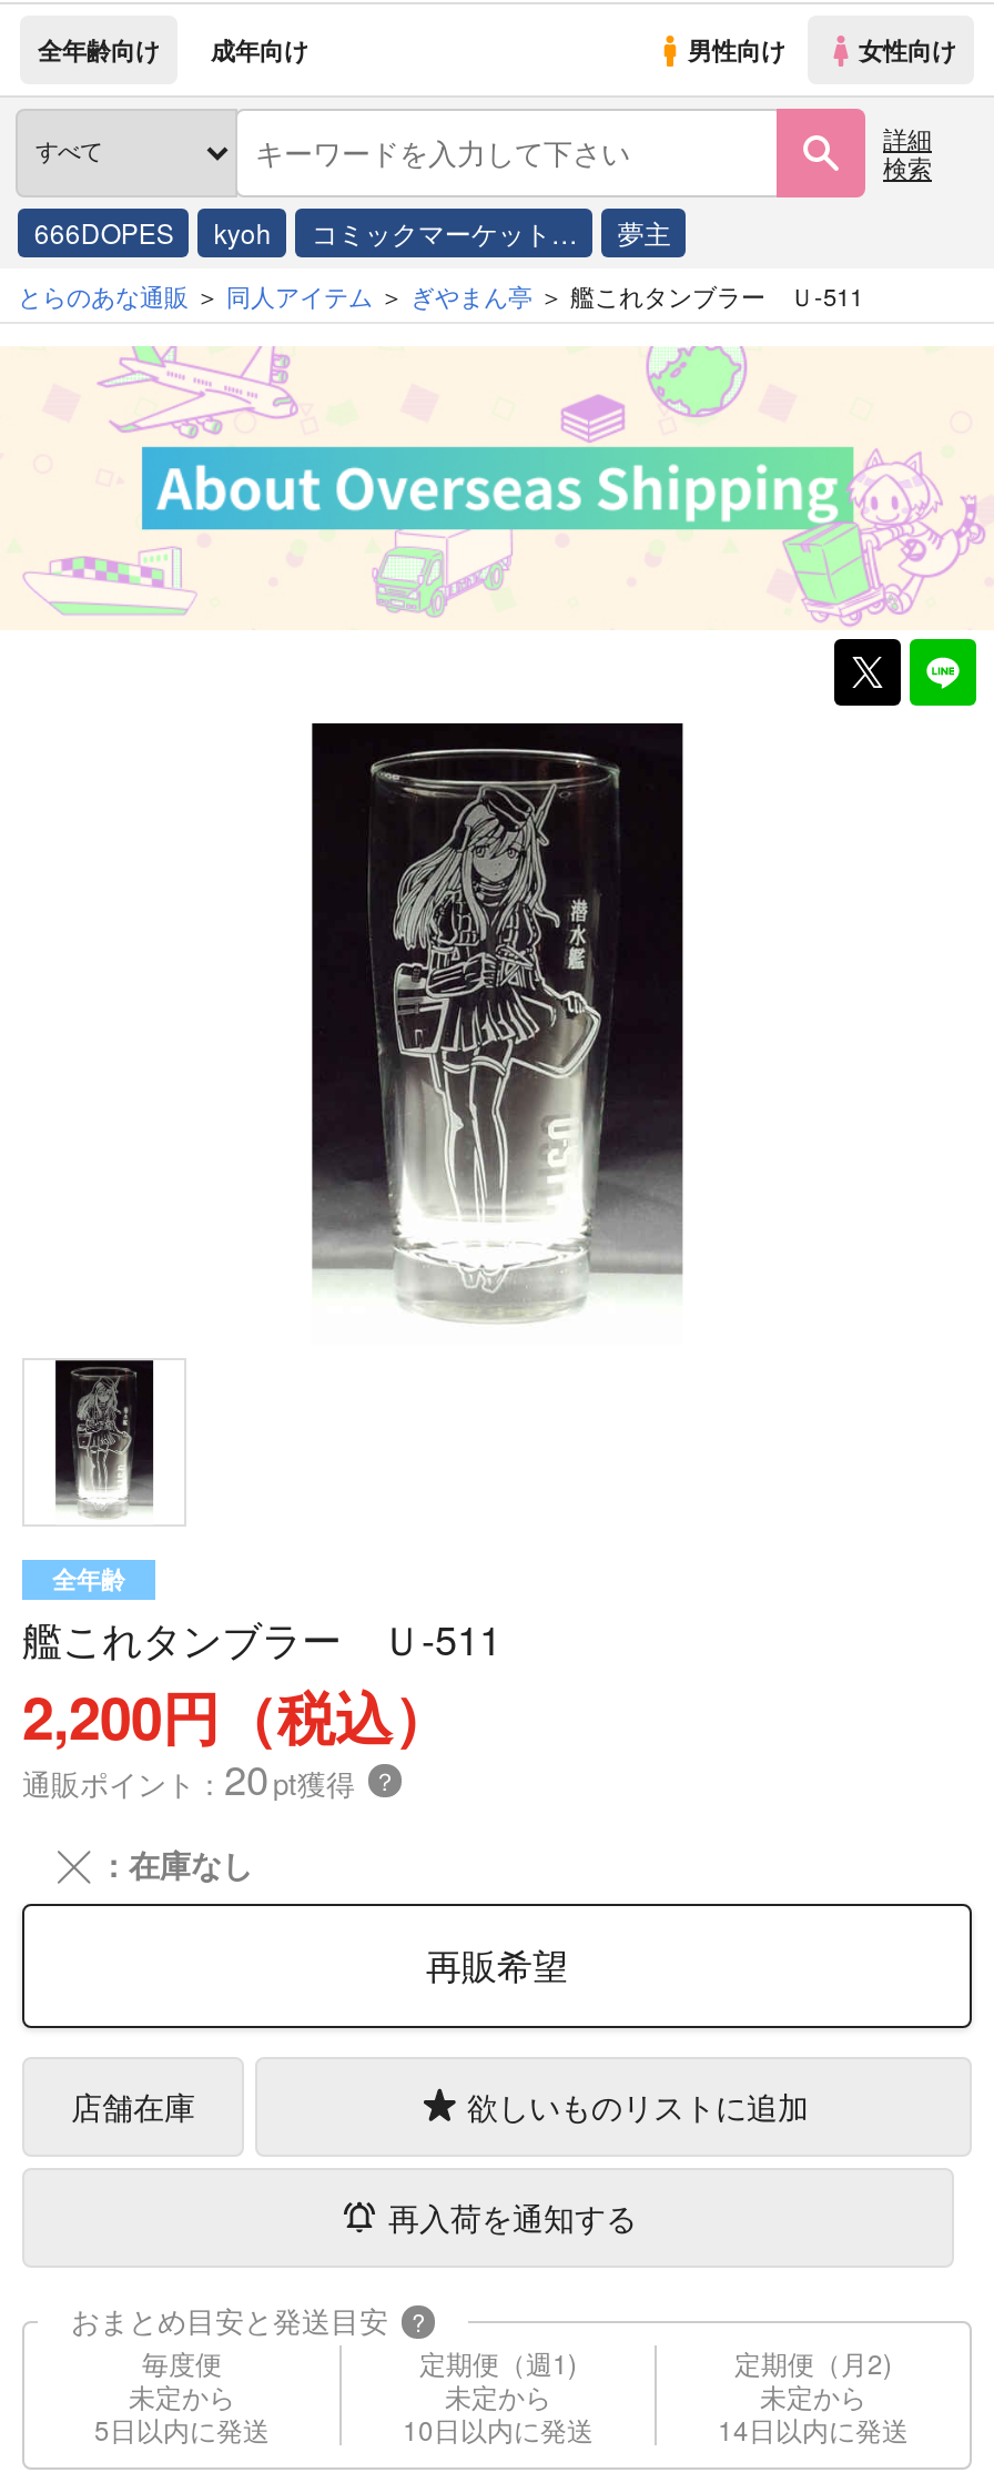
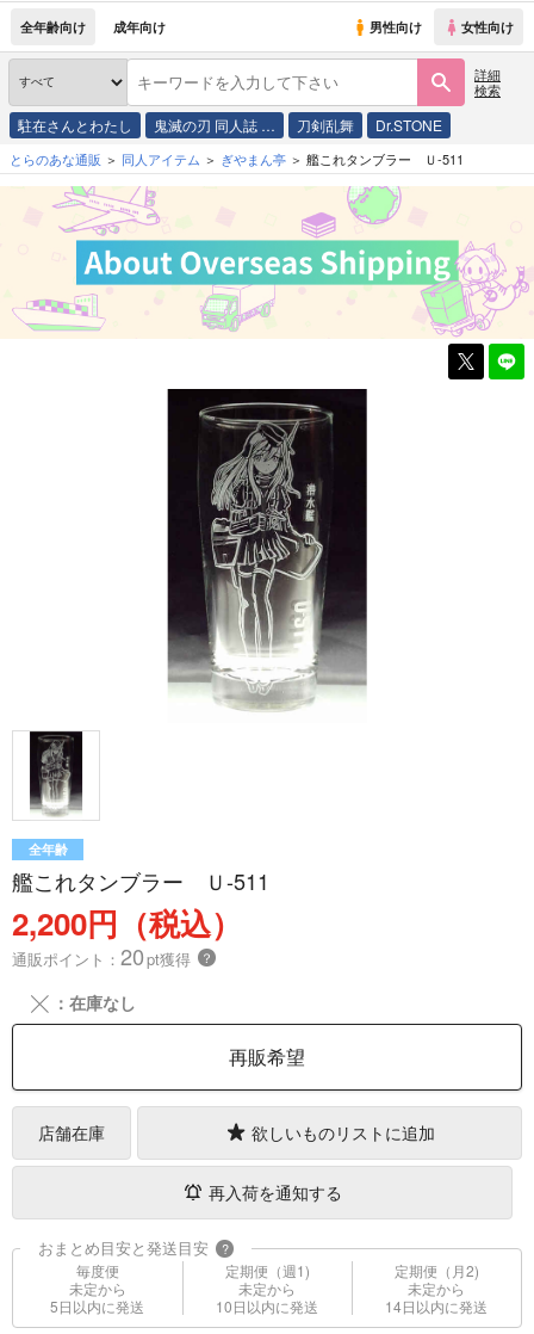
[34,213,671,251] 666DOPES | kyoh | コミックマーケット… | 夢主 -> [18,115,443,135] 駐在さんとわたし | 鬼滅の刃 同人誌 … | 刀剣乱舞 | Dr.STONE

